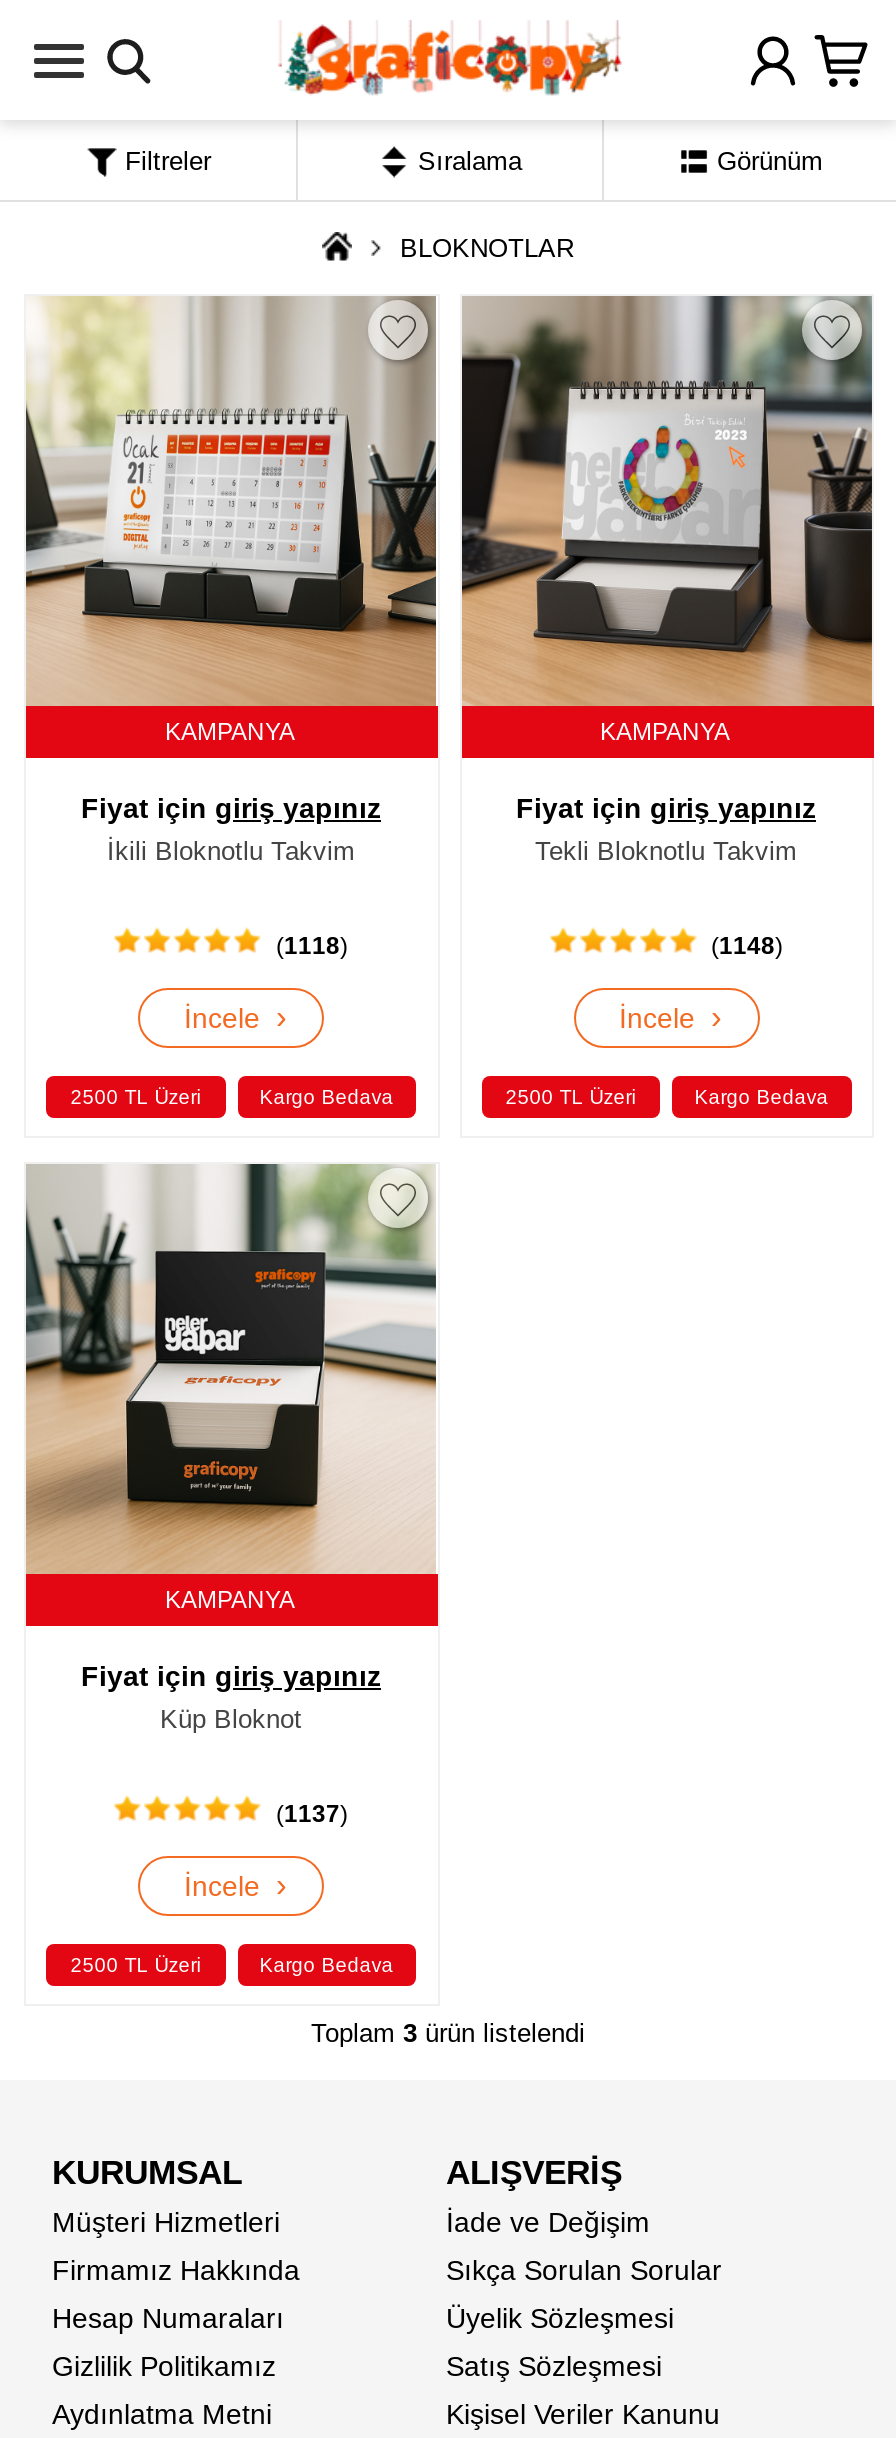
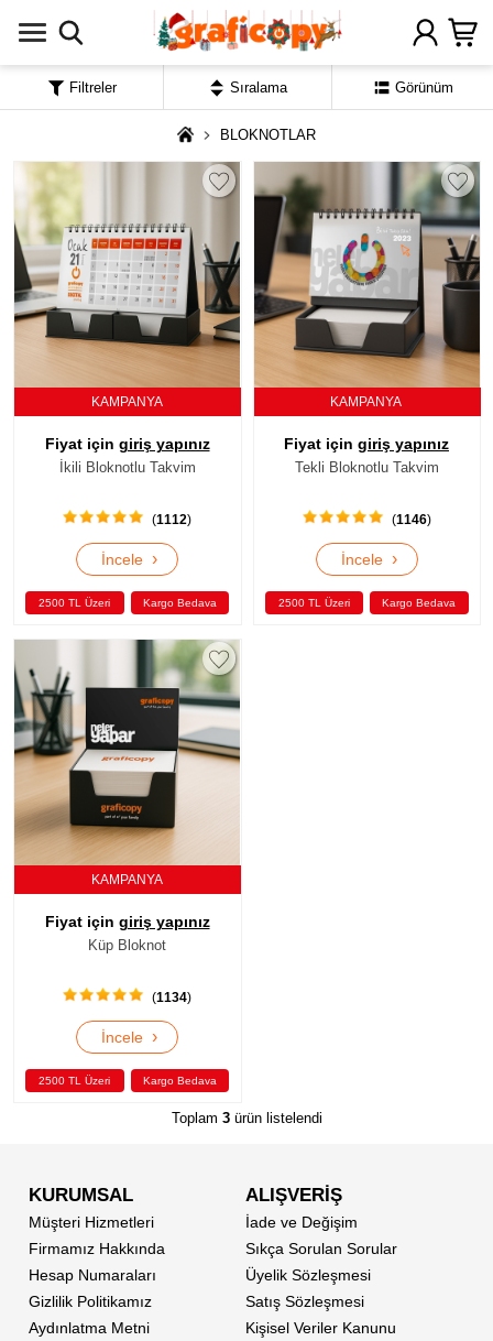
[264,932,348,960] (1118) -> [145,512,191,528] (1112)
[699,932,783,960] (1148) -> [385,512,431,528] (1146)
[264,1800,348,1828] (1137) -> [145,990,191,1005] (1134)

